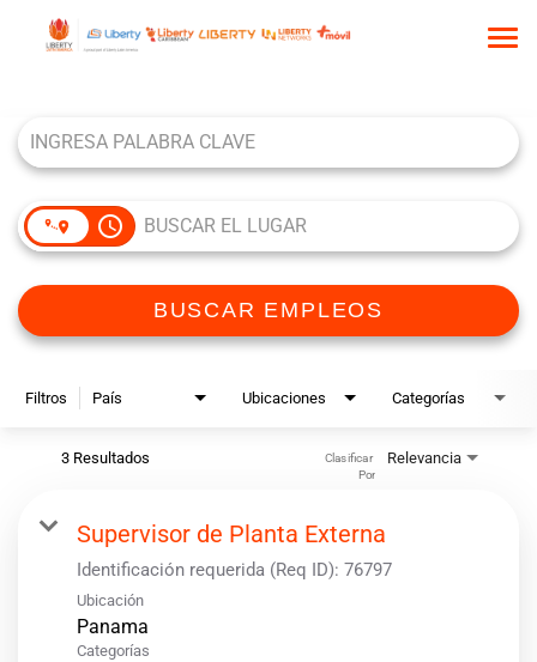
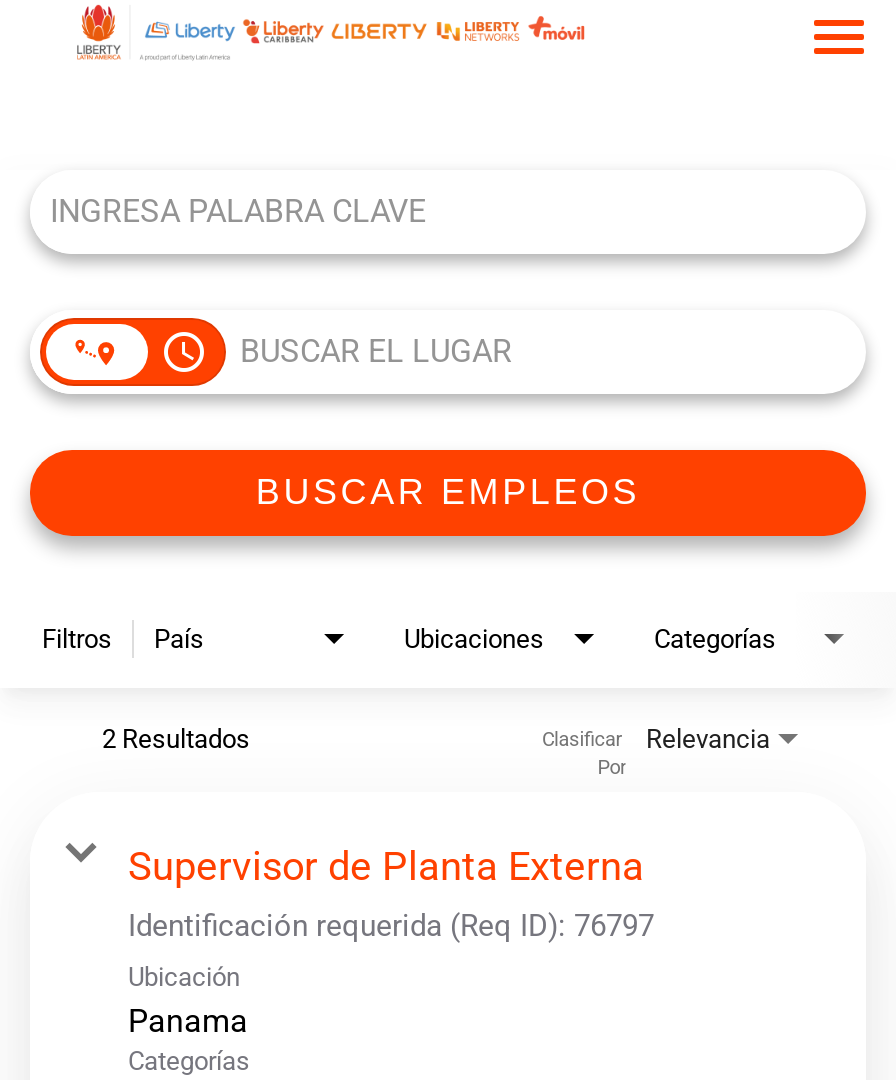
[61,448,150,466] 3 Resultados -> [102,723,250,753] 2 Resultados

